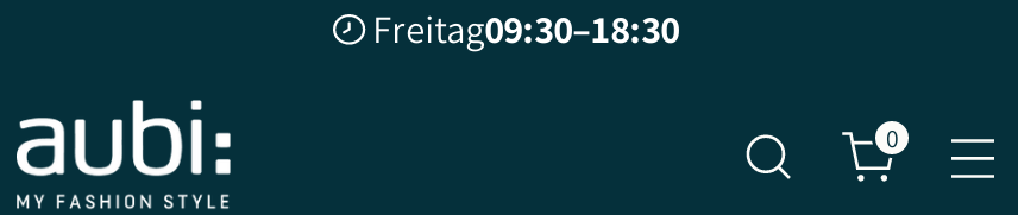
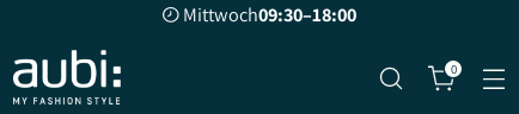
[372,2,679,55] Freitag09:30–18:30 -> [182,1,356,27] Mittwoch09:30–18:00

